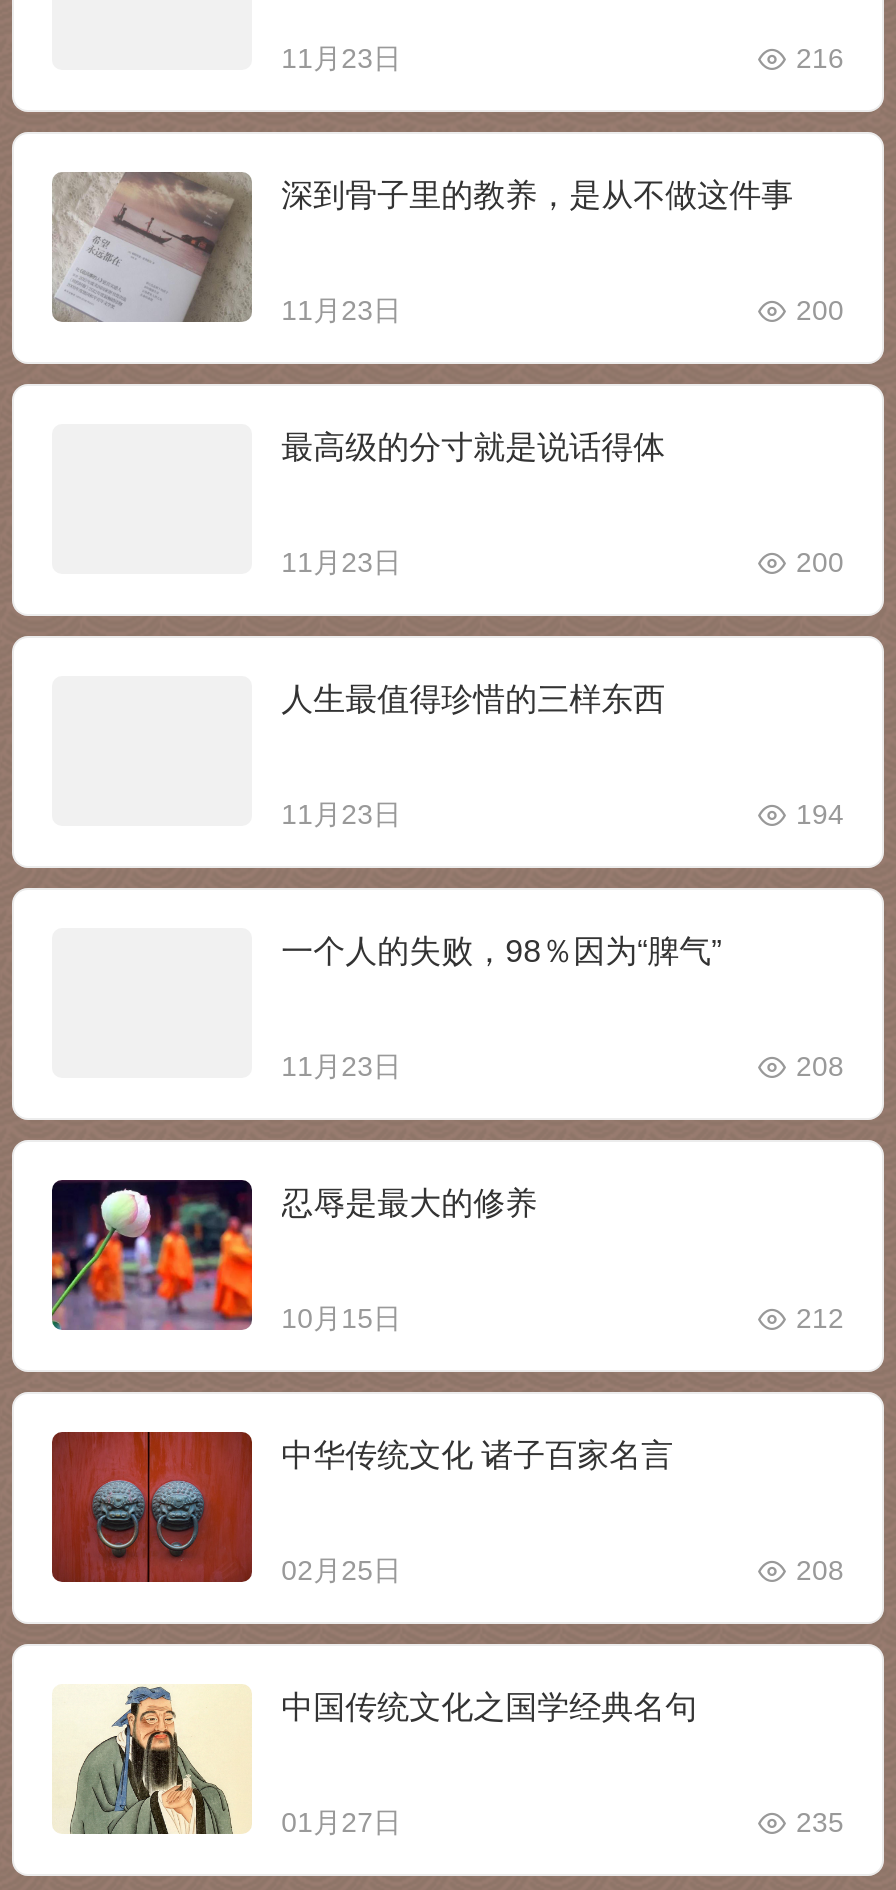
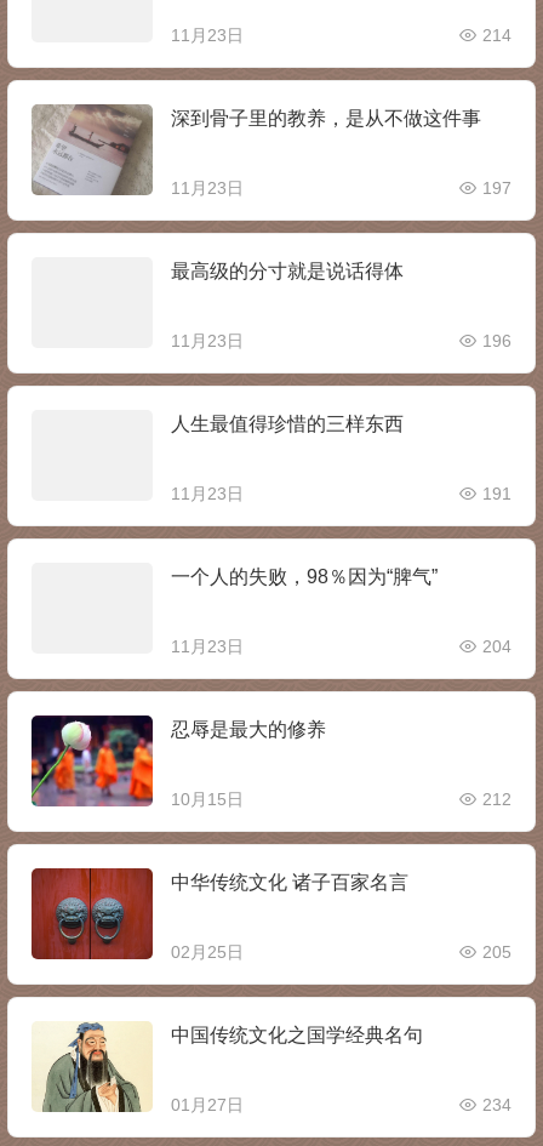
[796,43,844,75] 216 -> [482,26,511,45] 214
[796,295,844,327] 200 -> [482,179,511,198] 197
[796,547,844,579] 200 -> [482,332,511,351] 196
[796,799,844,831] 194 -> [482,484,511,504] 191
[796,1051,844,1083] 208 -> [482,637,511,657] 204
[796,1555,844,1587] 208 -> [482,943,511,962] 205
[796,1807,844,1839] 235 -> [482,1096,511,1115] 234

